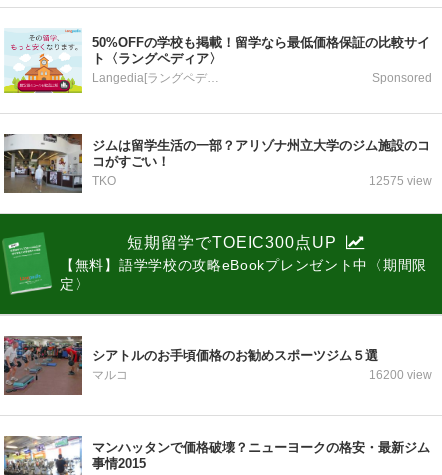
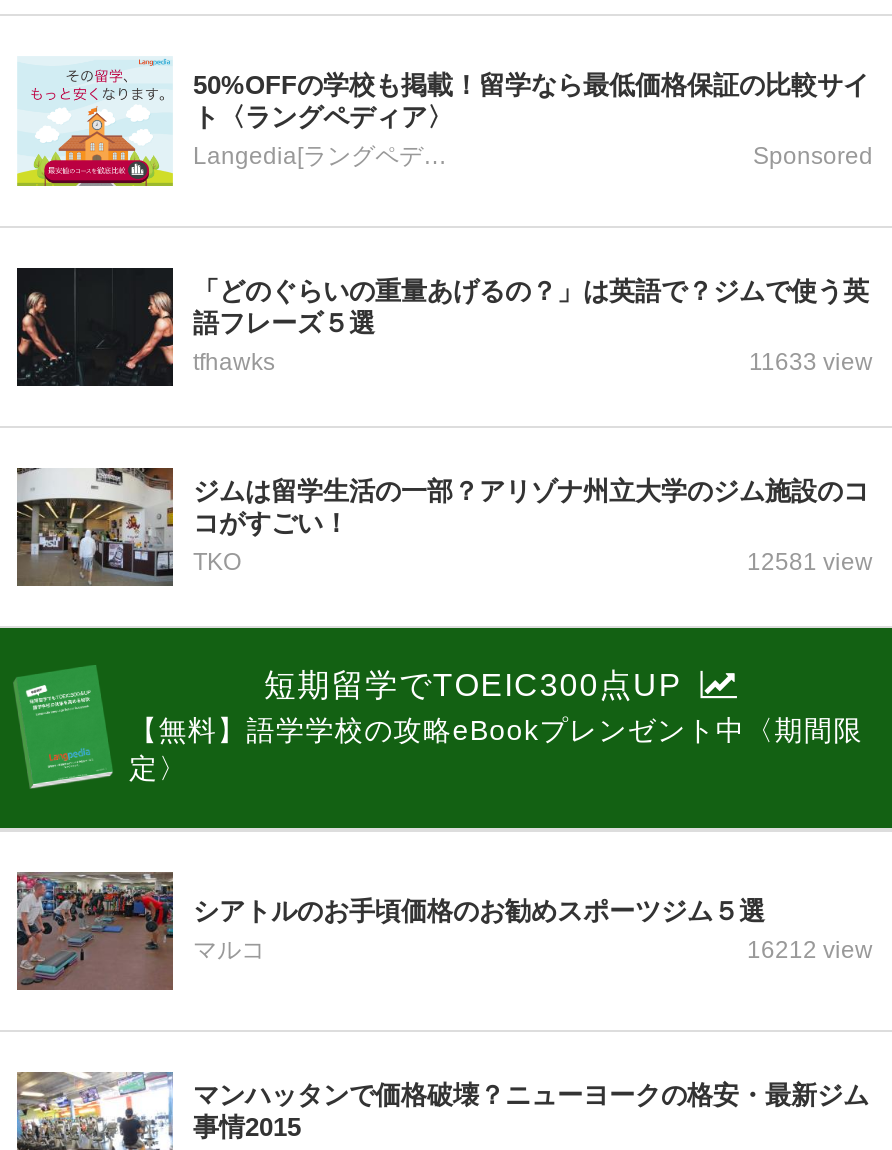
none -> [17,266,873,388] [image] | 「どのぐらいの重量あげるの？」は英語で？ジムで使う英 | 語フレーズ５選 | tfhawks | 11633 view
[369,174,432,188] 12575 view -> [747,548,873,576] 12581 view
[369,368,432,382] 16200 view -> [747,936,873,964] 16212 view

